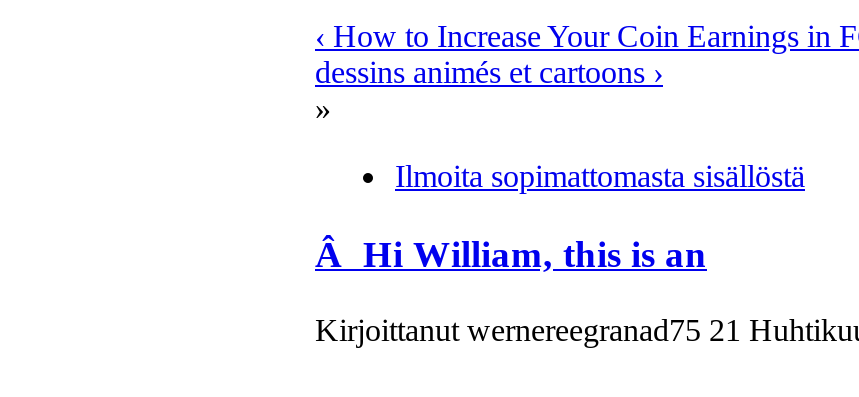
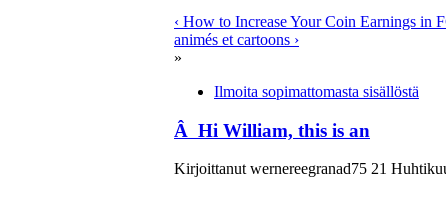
[315,55,663,89] dessins animés et cartoons › -> [174,31,299,48] animés et cartoons ›

